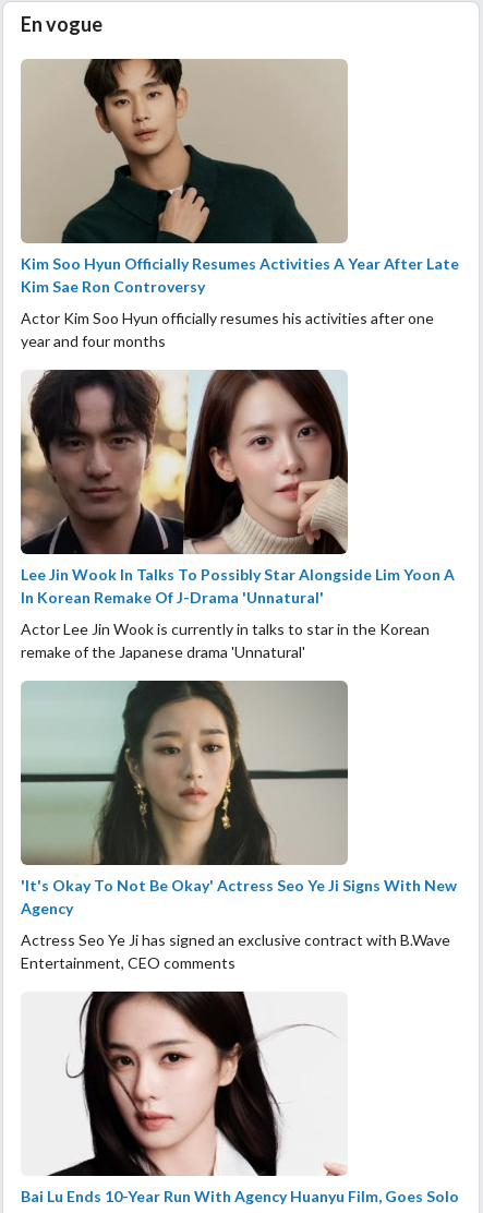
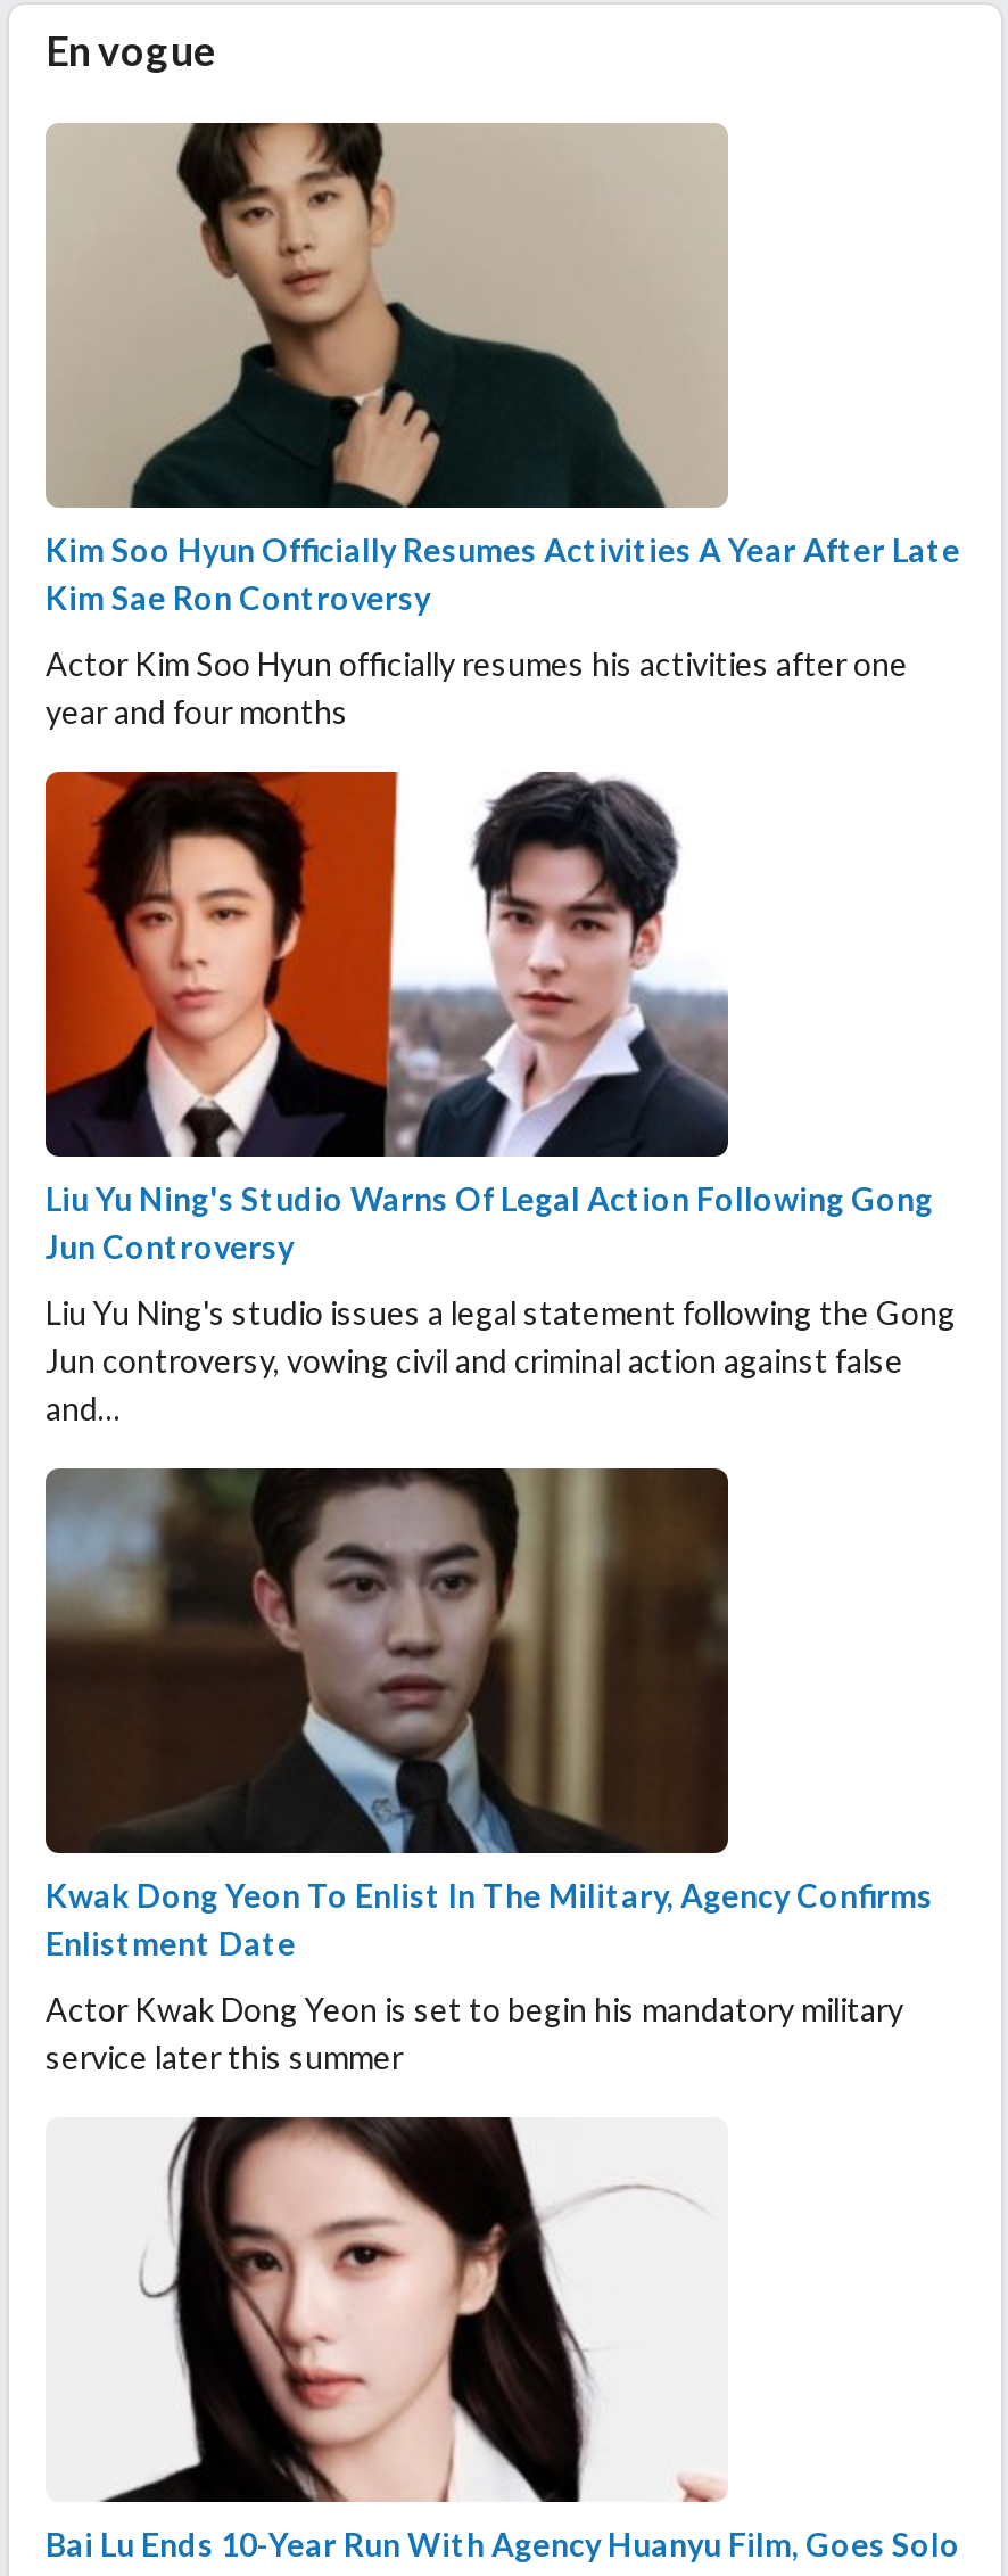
[21,369,455,606] [image] | Lee Jin Wook In Talks To Possibly Star Alongside Lim Yoon A | In Korean Remake Of J-Drama 'Unnatural' -> [43,769,933,1265] [image] | Liu Yu Ning's Studio Warns Of Legal Action Following Gong | Jun Controversy
[21,619,430,661] Actor Lee Jin Wook is currently in talks to star in the Korean | remake of the Japanese drama 'Unnatural' -> [46,1293,956,1427] Liu Yu Ning's studio issues a legal statement following the Gong | Jun controversy, vowing civil and criminal action against false | and…
[21,681,457,917] [image] | 'It's Okay To Not Be Okay' Actress Seo Ye Ji Signs With New | Agency -> [46,1468,933,1962] [image] | Kwak Dong Yeon To Enlist In The Military, Agency Confirms | Enlistment Date
[21,930,450,972] Actress Seo Ye Ji has signed an exclusive contract with B.Wave | Entertainment, CEO comments -> [46,1989,903,2076] Actor Kwak Dong Yeon is set to begin his mandatory military | service later this summer

